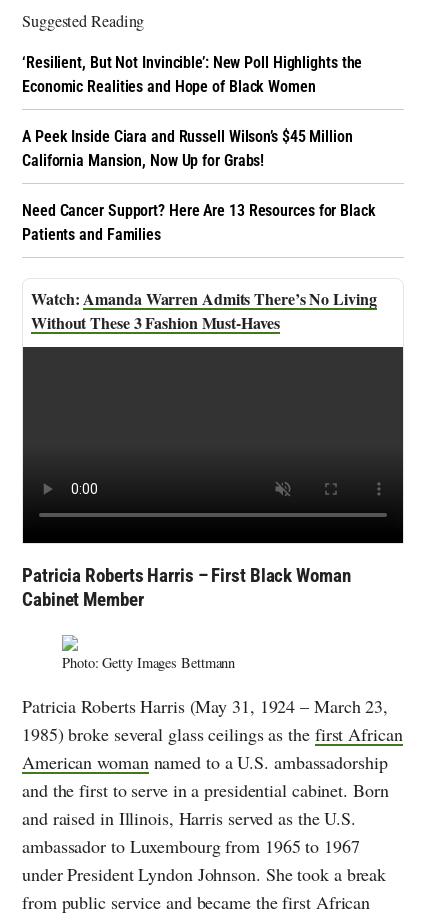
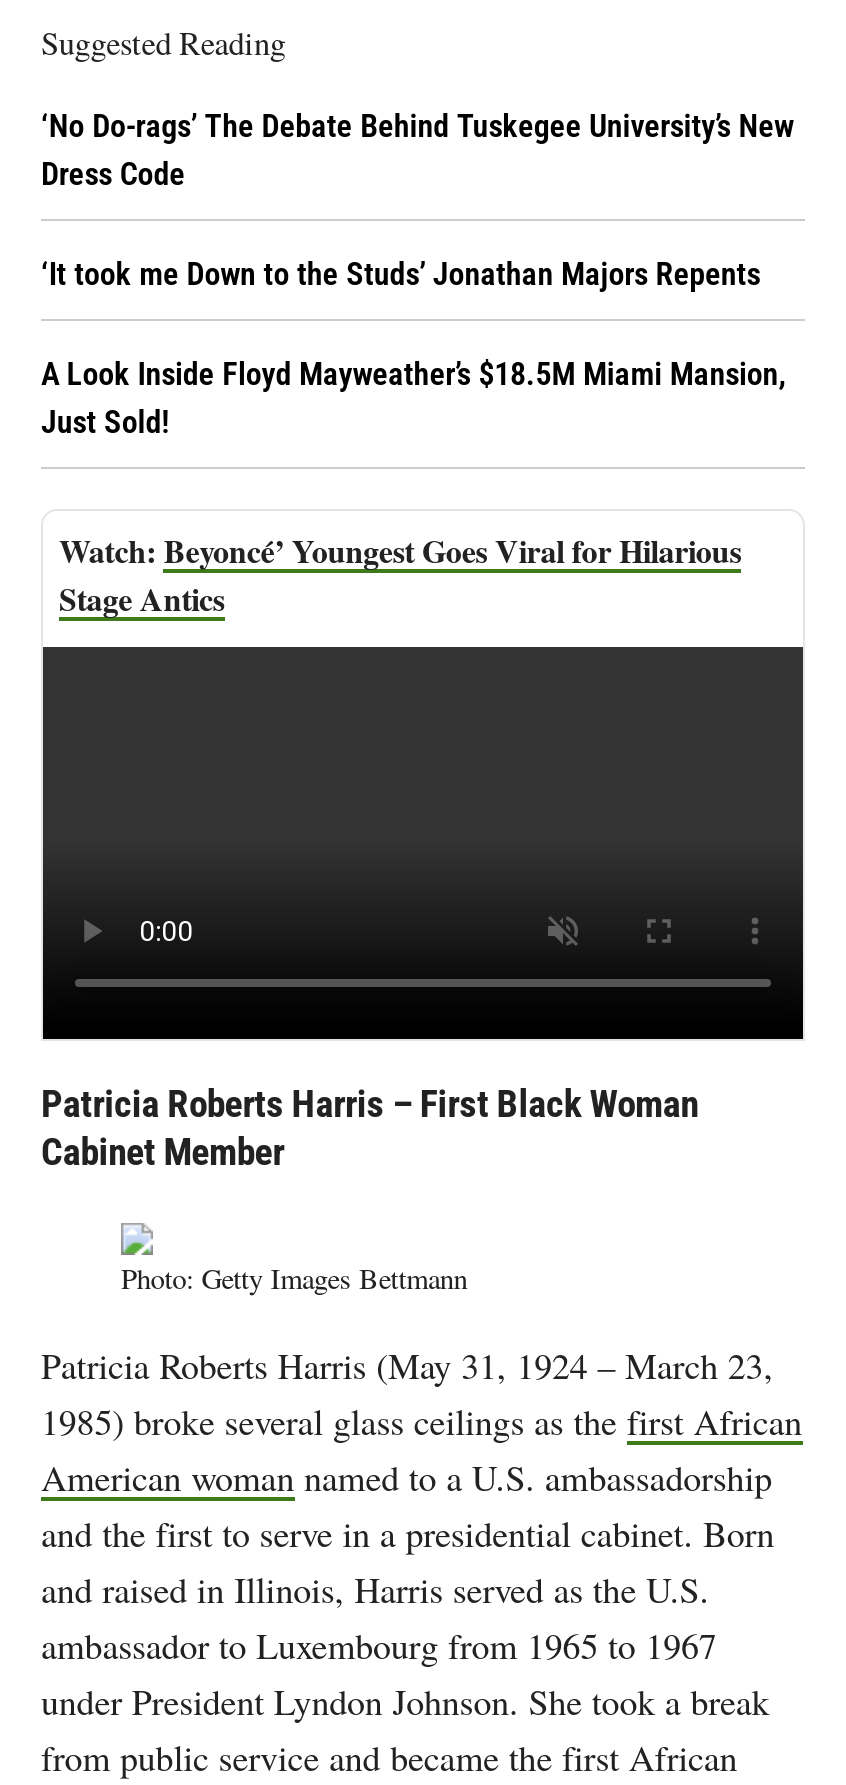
[22,53,362,96] ‘Resilient, But Not Invincible’: New Poll Highlights the | Economic Realities and Hope of Black Women -> [41,107,794,193] ‘No Do-rags’ The Debate Behind Tuskegee University’s New | Dress Code
[22,127,353,170] A Peek Inside Ciara and Russell Wilson’s $45 Million | California Mansion, Now Up for Grabs! -> [41,255,760,293] ‘It took me Down to the Studs’ Jonathan Majors Repents
[22,201,376,244] Need Cancer Support? Here Are 13 Resources for Black | Patients and Families -> [41,355,786,441] A Look Inside Floyd Mayweather’s $18.5M Miami Mansion, | Just Sold!
[31,287,376,334] Amanda Warren Admits There’s No Living | Without These 3 Fashion Must-Haves -> [59,527,741,621] Beyoncé’ Youngest Goes Viral for Hilarious | Stage Antics

